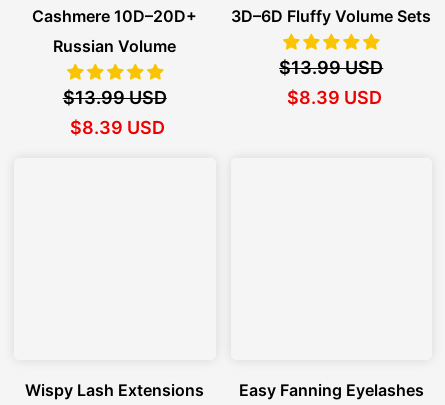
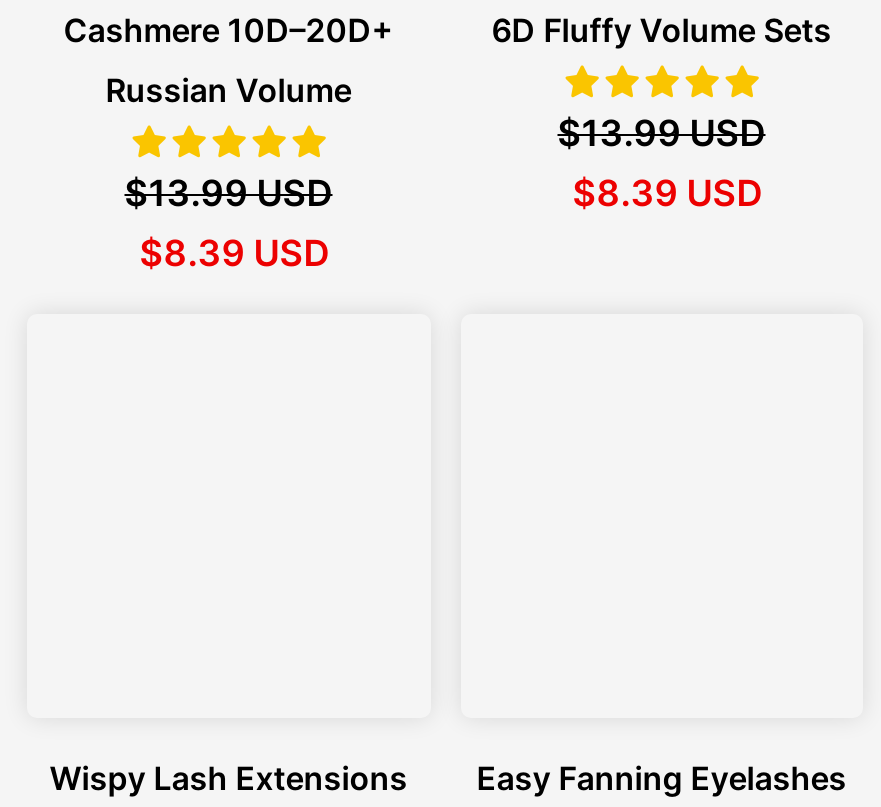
[231,6,431,26] 3D–6D Fluffy Volume Sets -> [491,10,831,50] 6D Fluffy Volume Sets

